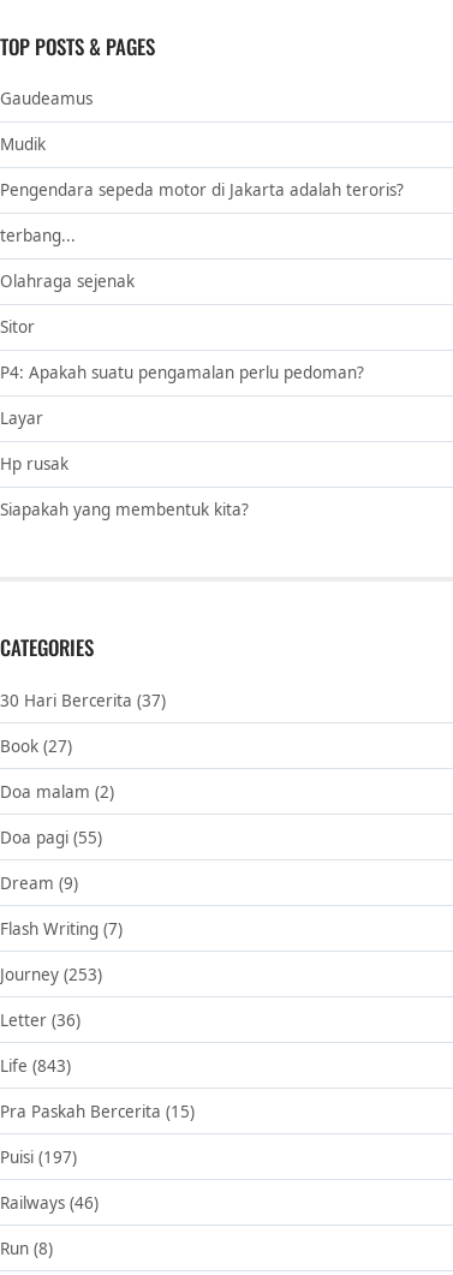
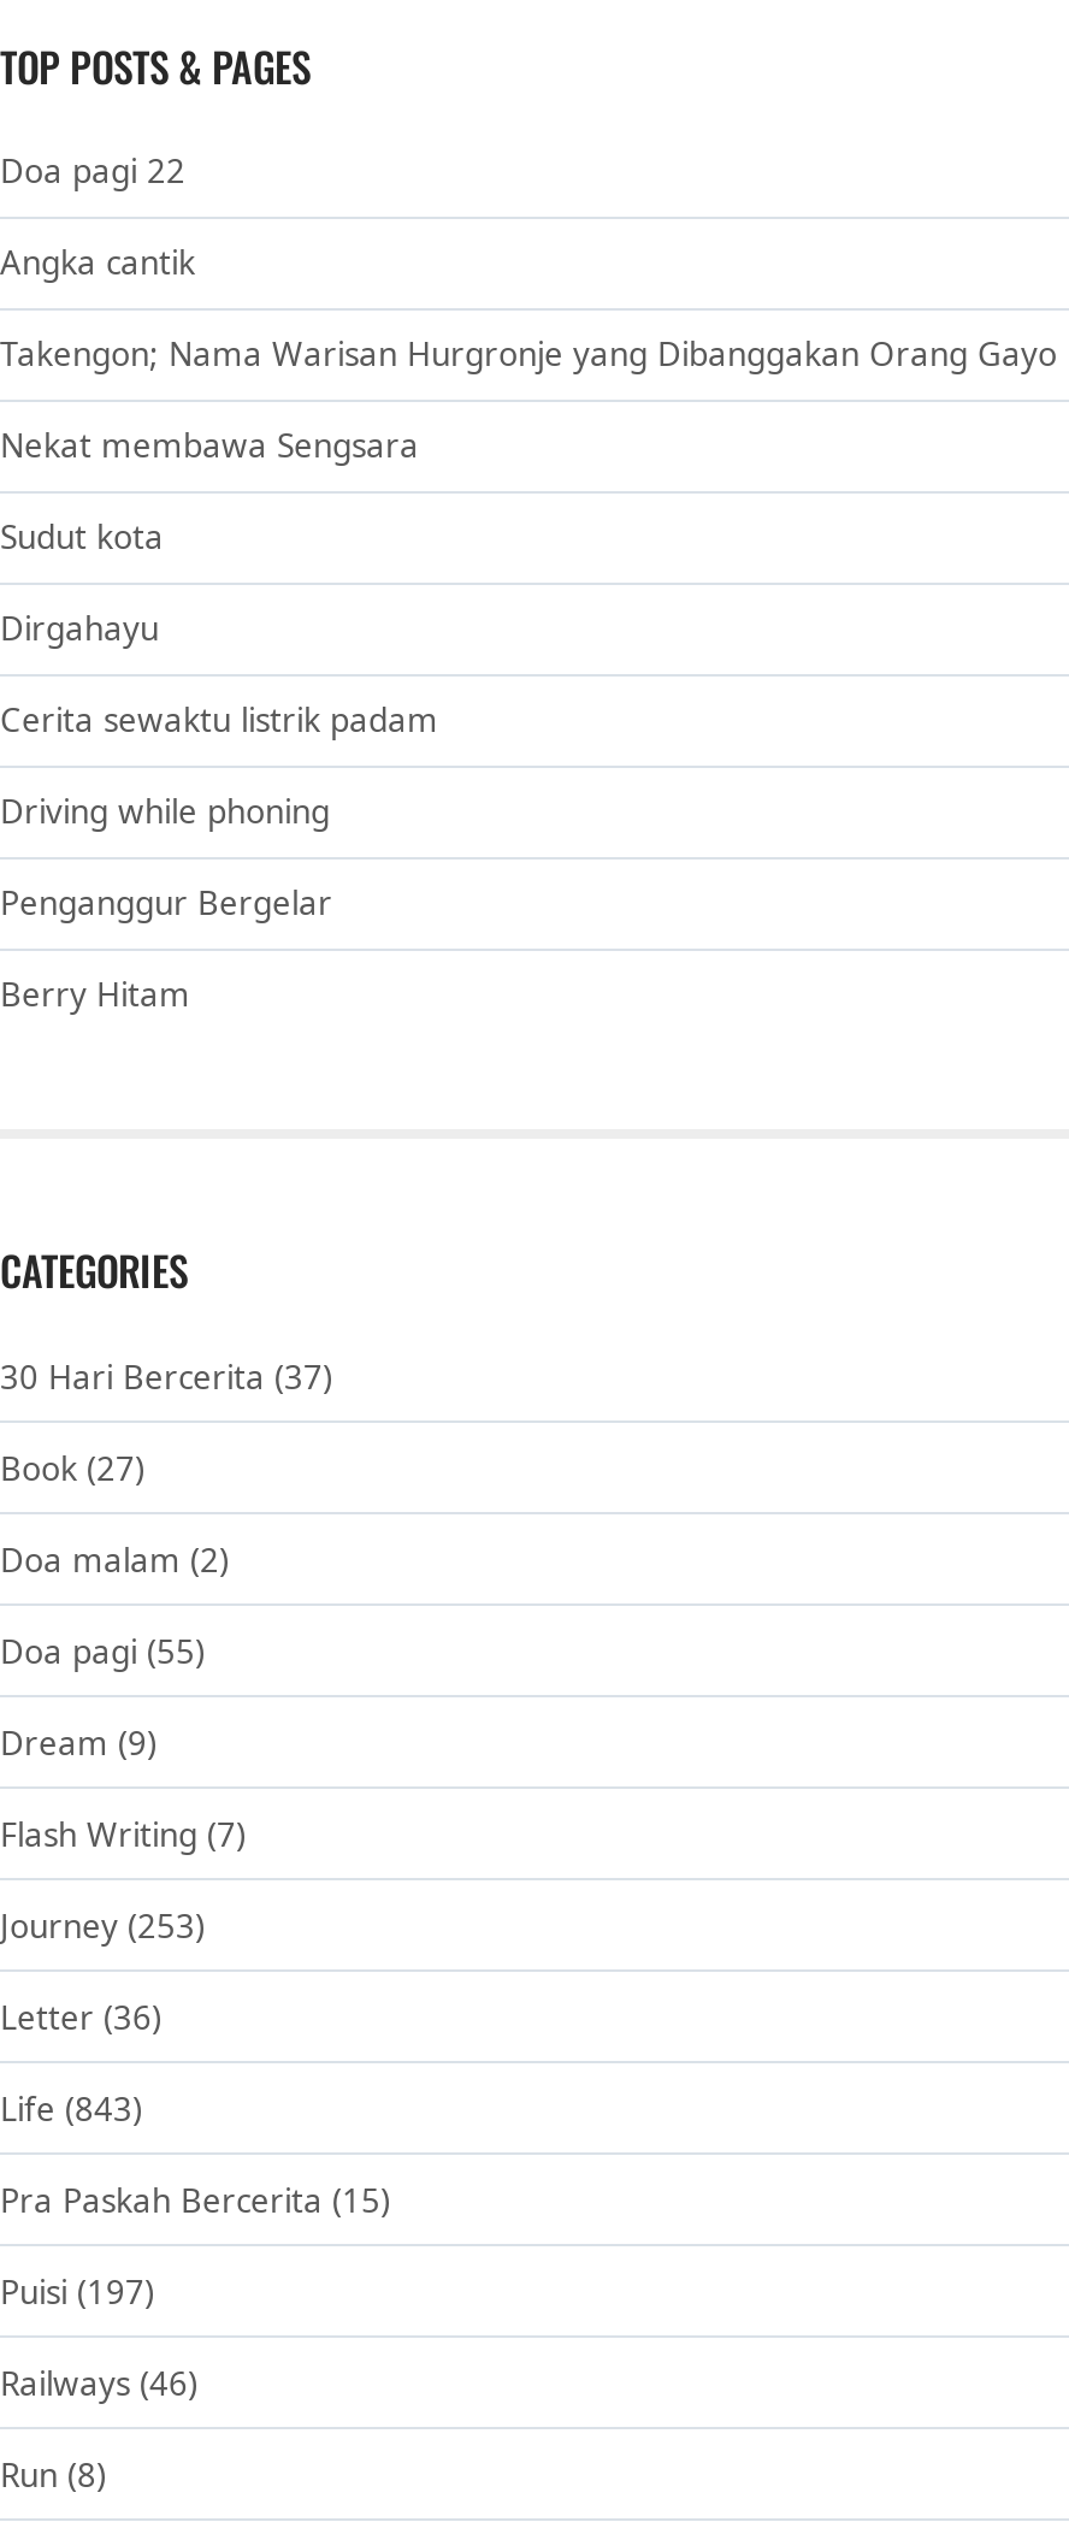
[0,88,93,110] Gaudeamus -> [0,150,185,194] Doa pagi 22
[0,134,46,155] Mudik -> [0,242,195,285] Angka cantik
[0,180,404,201] Pengendara sepeda motor di Jakarta adalah teroris? -> [0,333,1057,377] Takengon; Nama Warisan Hurgronje yang Dibanggakan Orang Gayo
[0,225,76,247] terbang... -> [0,425,419,468] Nekat membawa Sengsara
[0,271,135,292] Olahraga sejenak -> [0,516,164,560] Sudut kota
[0,317,35,338] Sitor -> [0,608,159,651] Dirgahayu
[0,362,364,384] P4: Apakah suatu pengamalan perlu pedoman? -> [0,699,438,743] Cerita sewaktu listrik padam
[0,408,43,429] Layar -> [0,791,330,834] Driving while phoning
[0,454,68,475] Hp rusak -> [0,882,332,925] Penganggur Bergelar
[0,499,249,521] Siapakah yang membentuk kita? -> [0,974,190,1017] Berry Hitam

